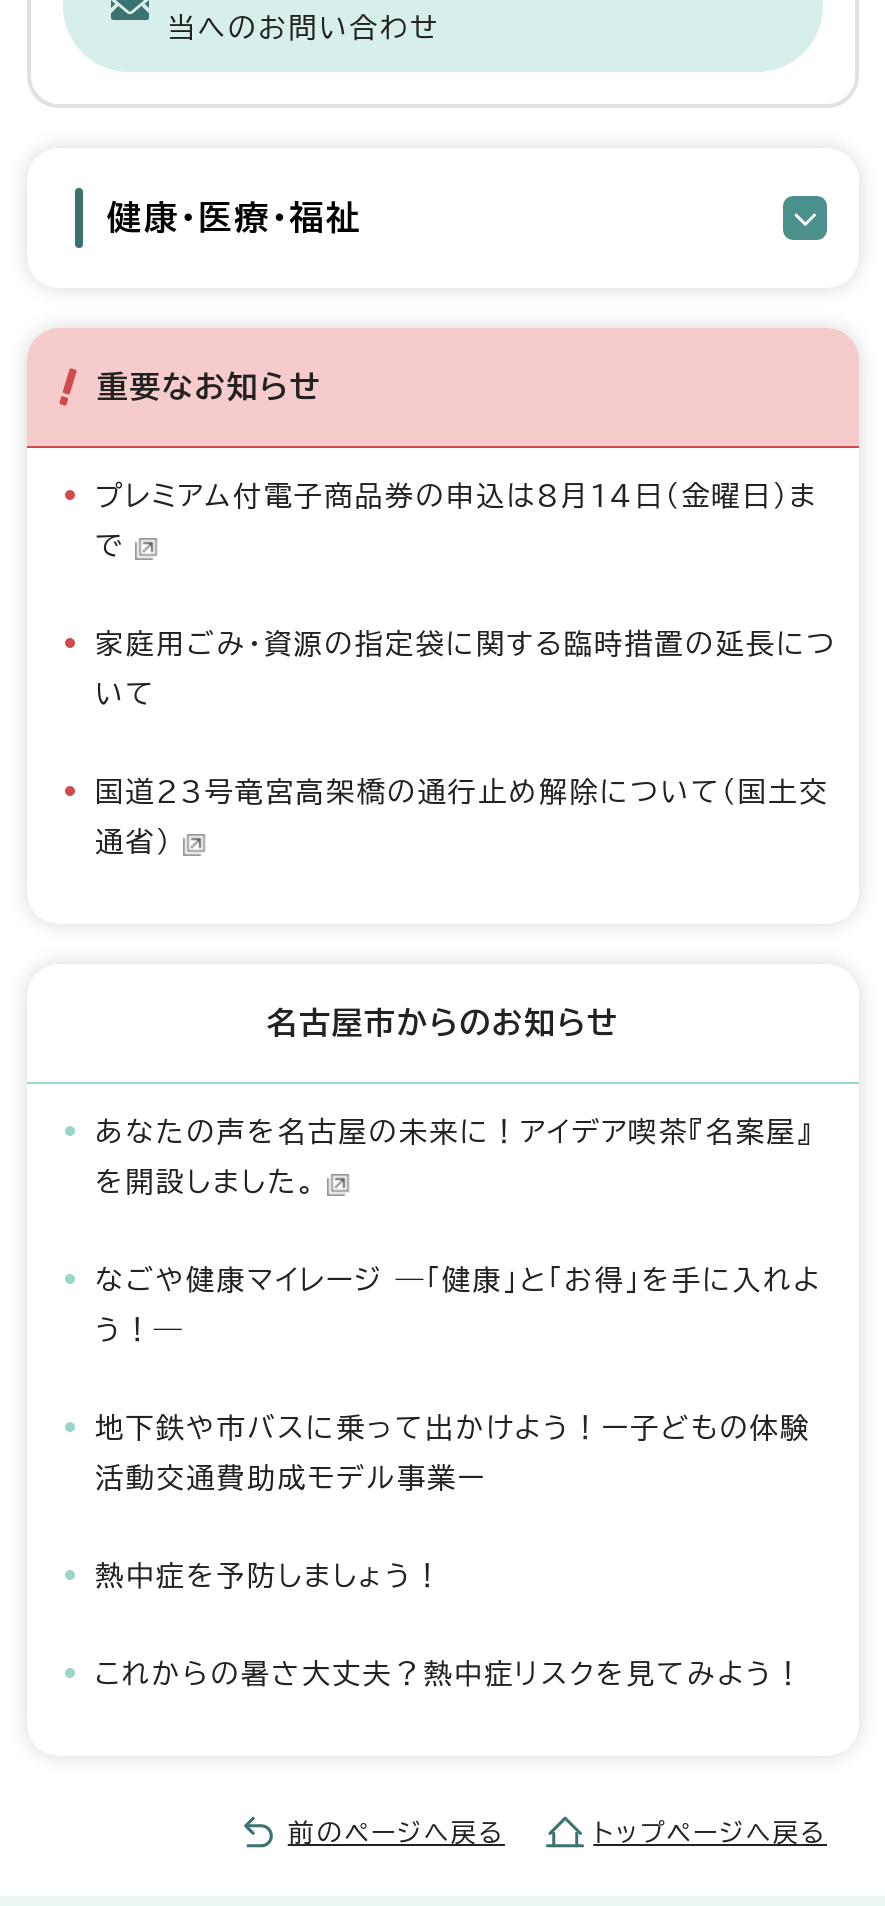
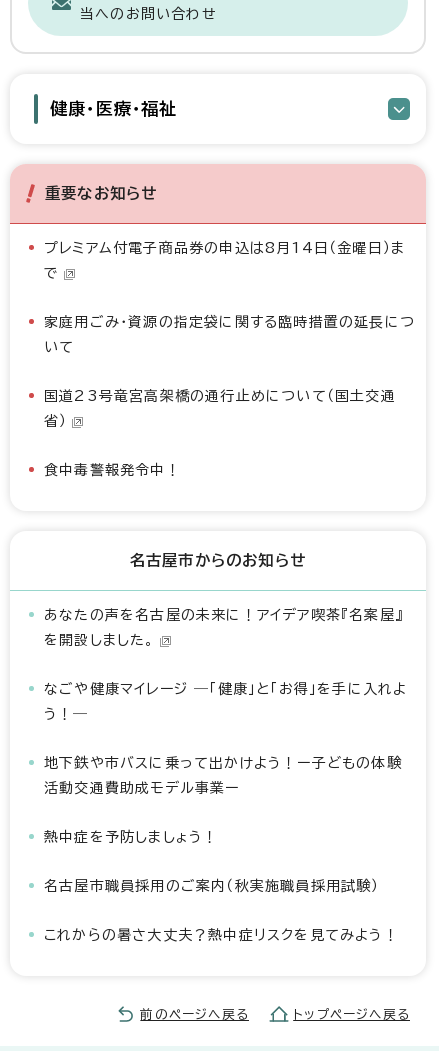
[95,778,829,856] 国道23号竜宮高架橋の通行止め解除について（国土交 | 通省） -> [44,389,396,477] 国道23号竜宮高架橋の通行止めについて（国土交通 | 省） | 食中毒警報発令中！
none -> [44,879,380,893] 名古屋市職員採用のご案内（秋実施職員採用試験）

